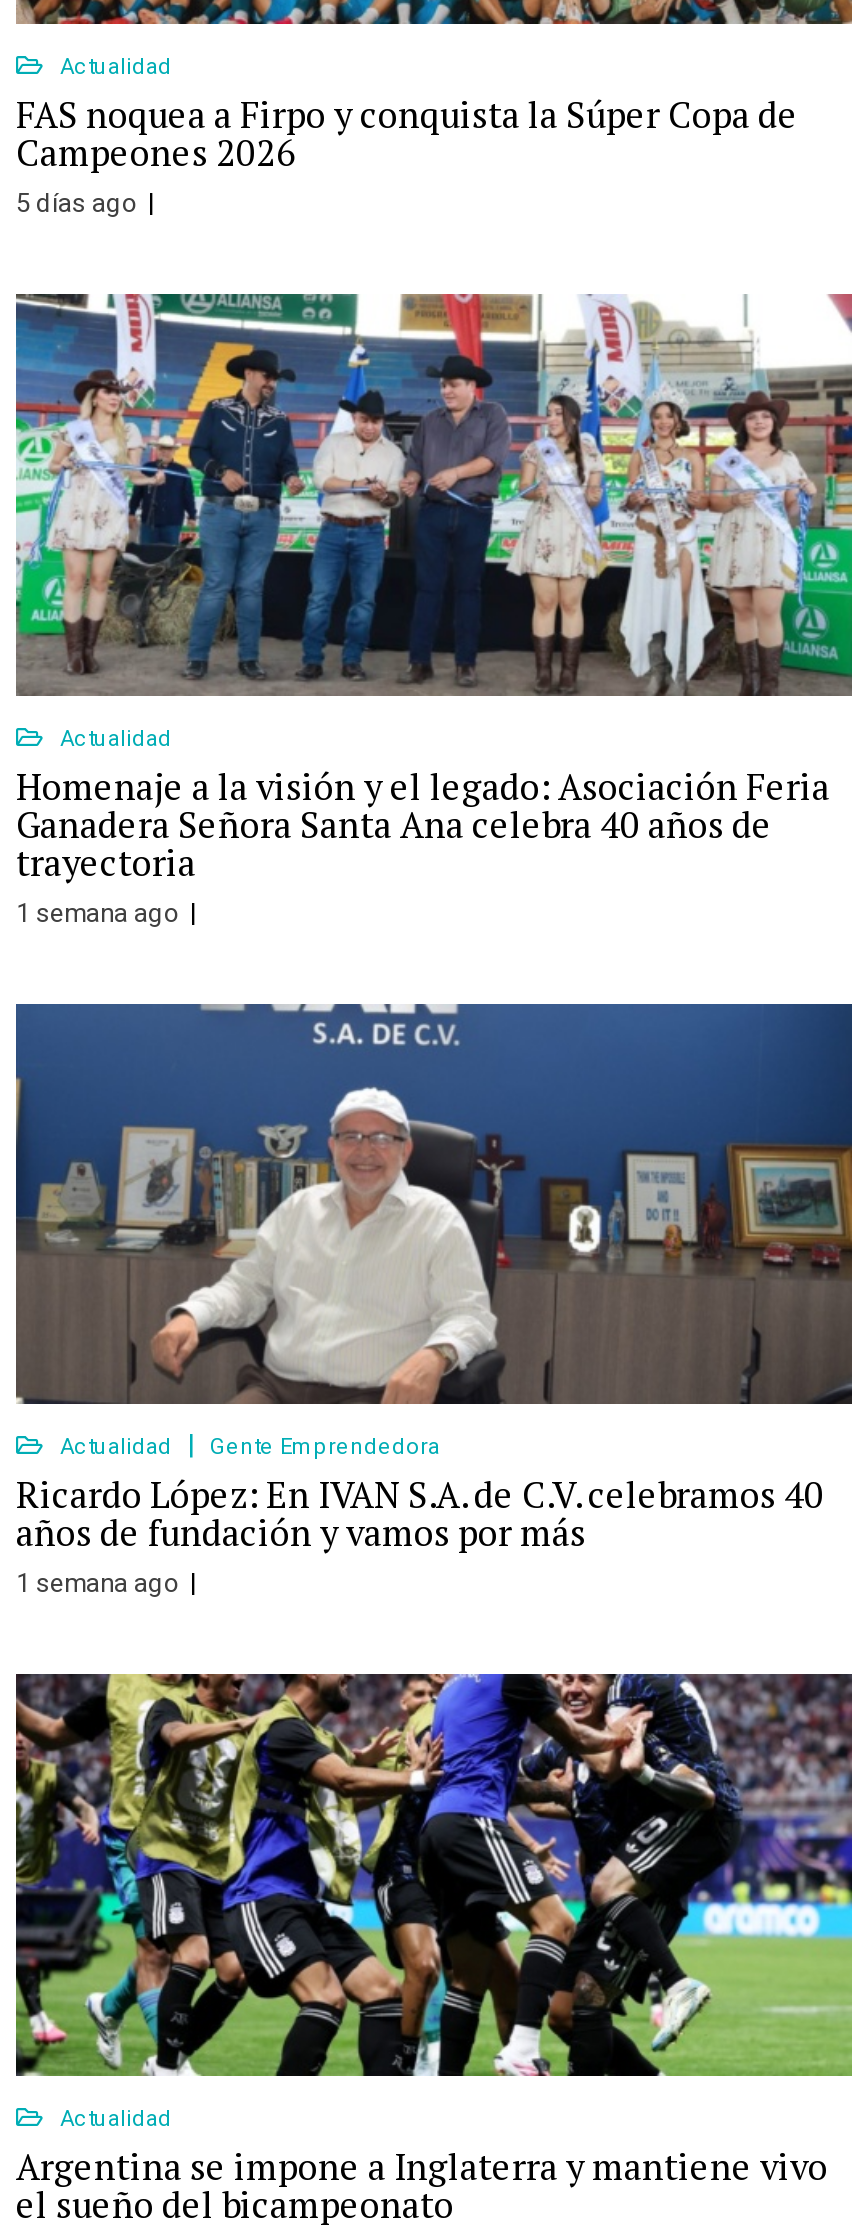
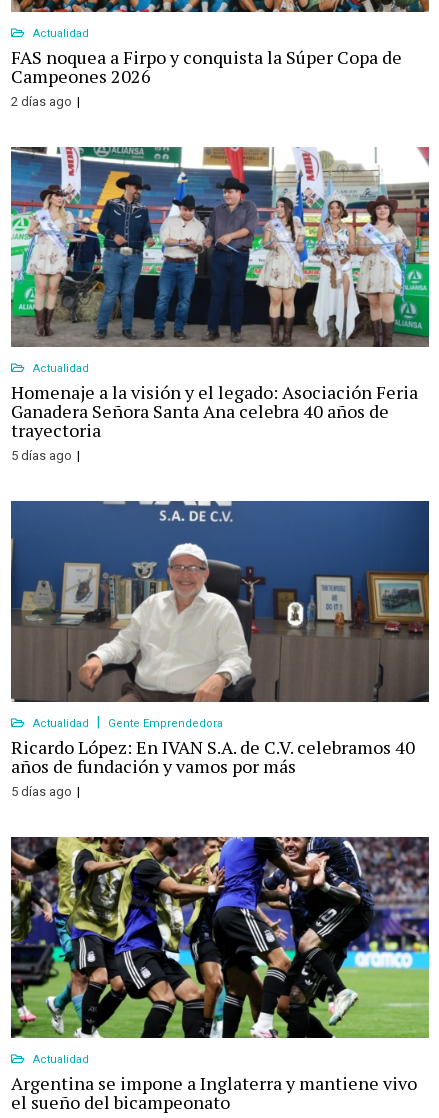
[16,187,138,217] 5 días ago -> [11,93,72,108] 2 días ago
[16,897,180,927] 1 semana ago -> [11,448,72,463] 5 días ago
[16,1569,180,1599] 1 semana ago -> [11,784,72,799] 5 días ago

